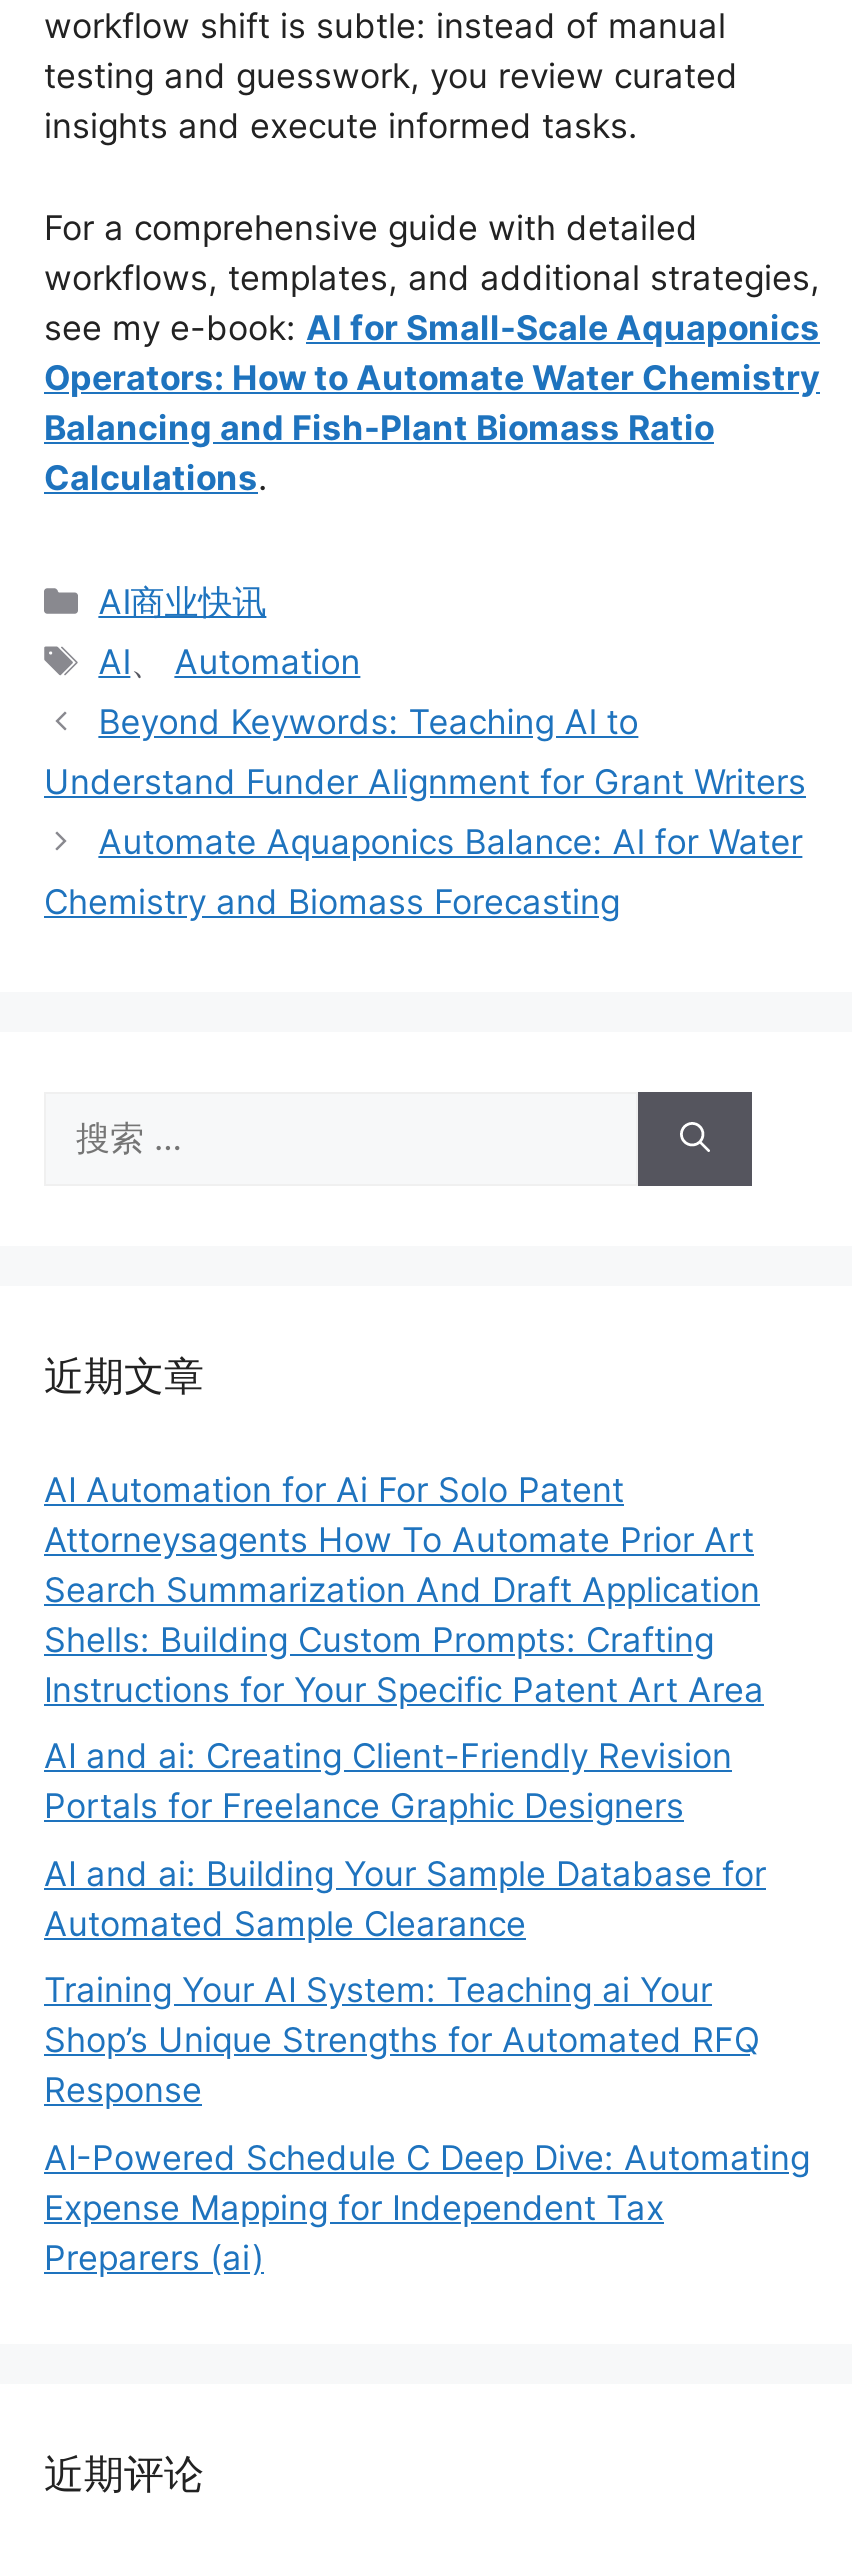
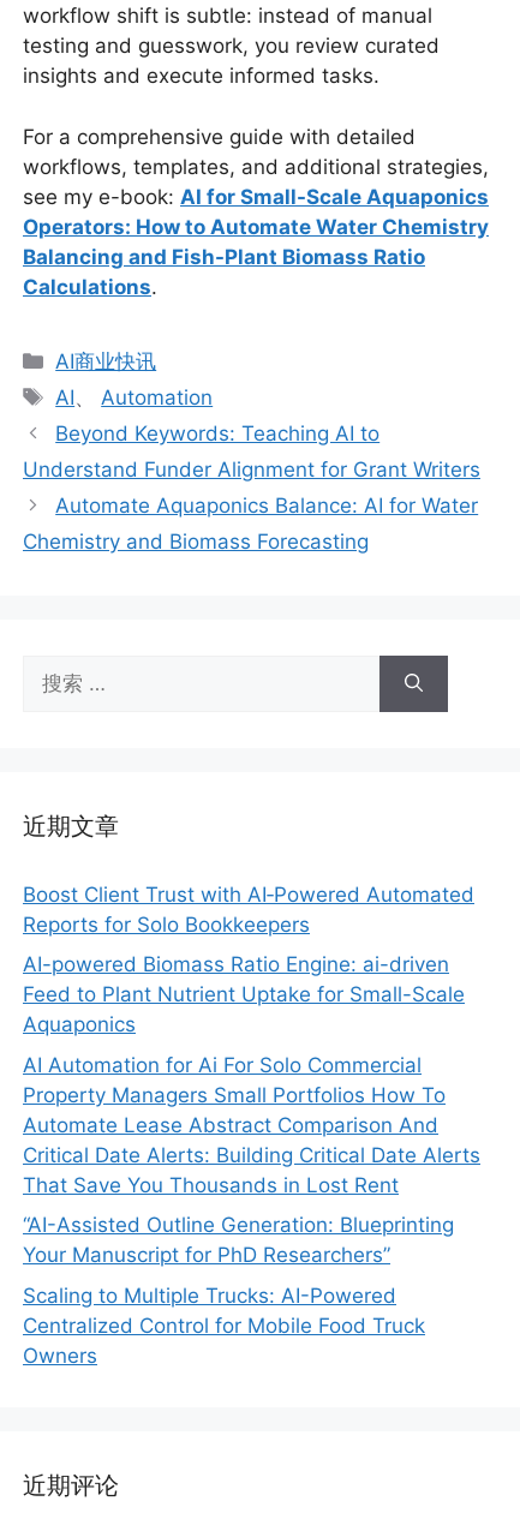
[44,1469,764,1709] AI Automation for Ai For Solo Patent | Attorneysagents How To Automate Prior Art | Search Summarization And Draft Application | Shells: Building Custom Prompts: Crafting | Instructions for Your Specific Patent Art Area -> [23,882,474,936] Boost Client Trust with AI‑Powered Automated | Reports for Solo Bookkeepers
[44,1736,732,1826] AI and ai: Creating Client-Friendly Revision | Portals for Freelance Graphic Designers -> [23,952,465,1036] AI-powered Biomass Ratio Engine: ai-driven | Feed to Plant Nutrient Uptake for Small-Scale | Aquaponics
[44,1853,766,1943] AI and ai: Building Your Sample Database for | Automated Sample Clearance -> [23,1052,480,1197] AI Automation for Ai For Solo Commercial | Property Managers Small Portfolios How To | Automate Lease Abstract Comparison And | Critical Date Alerts: Building Critical Date Alerts | That Save You Thousands in Lost Rent
[44,1970,760,2110] Training Your AI System: Teaching ai Your | Shop’s Unique Strengths for Automated RFQ | Response -> [23,1213,454,1267] “AI-Assisted Outline Generation: Blueprinting | Your Manuscript for PhD Researchers”
[44,2137,810,2277] AI-Powered Schedule C Deep Dive: Automating | Expense Mapping for Independent Tax | Preparers (ai) -> [23,1283,425,1367] Scaling to Multiple Trucks: AI-Powered | Centralized Control for Mobile Food Truck | Owners

